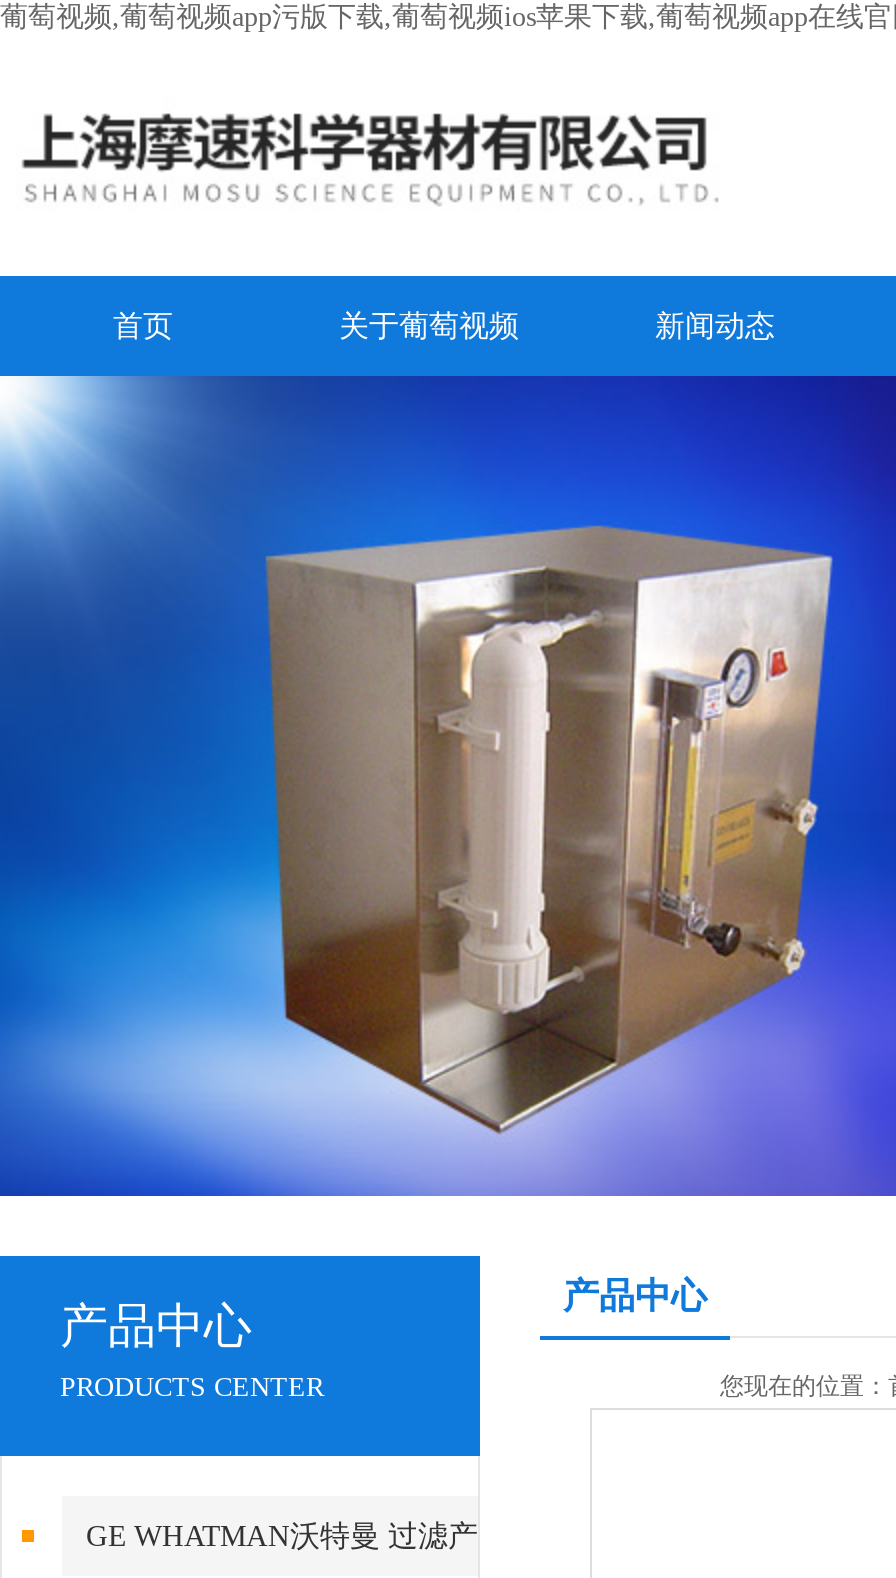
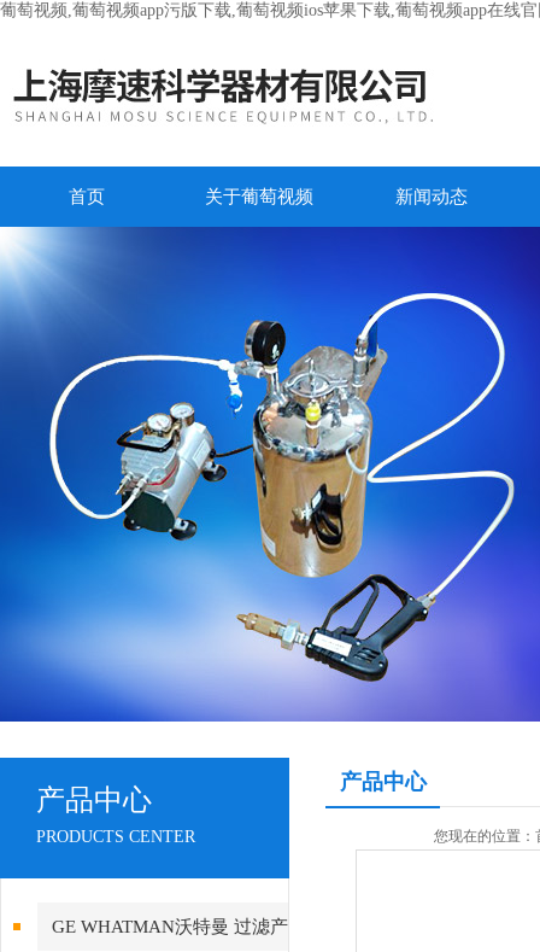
[82,486,852,1134] [image] -> [48,292,515,683] [image]

